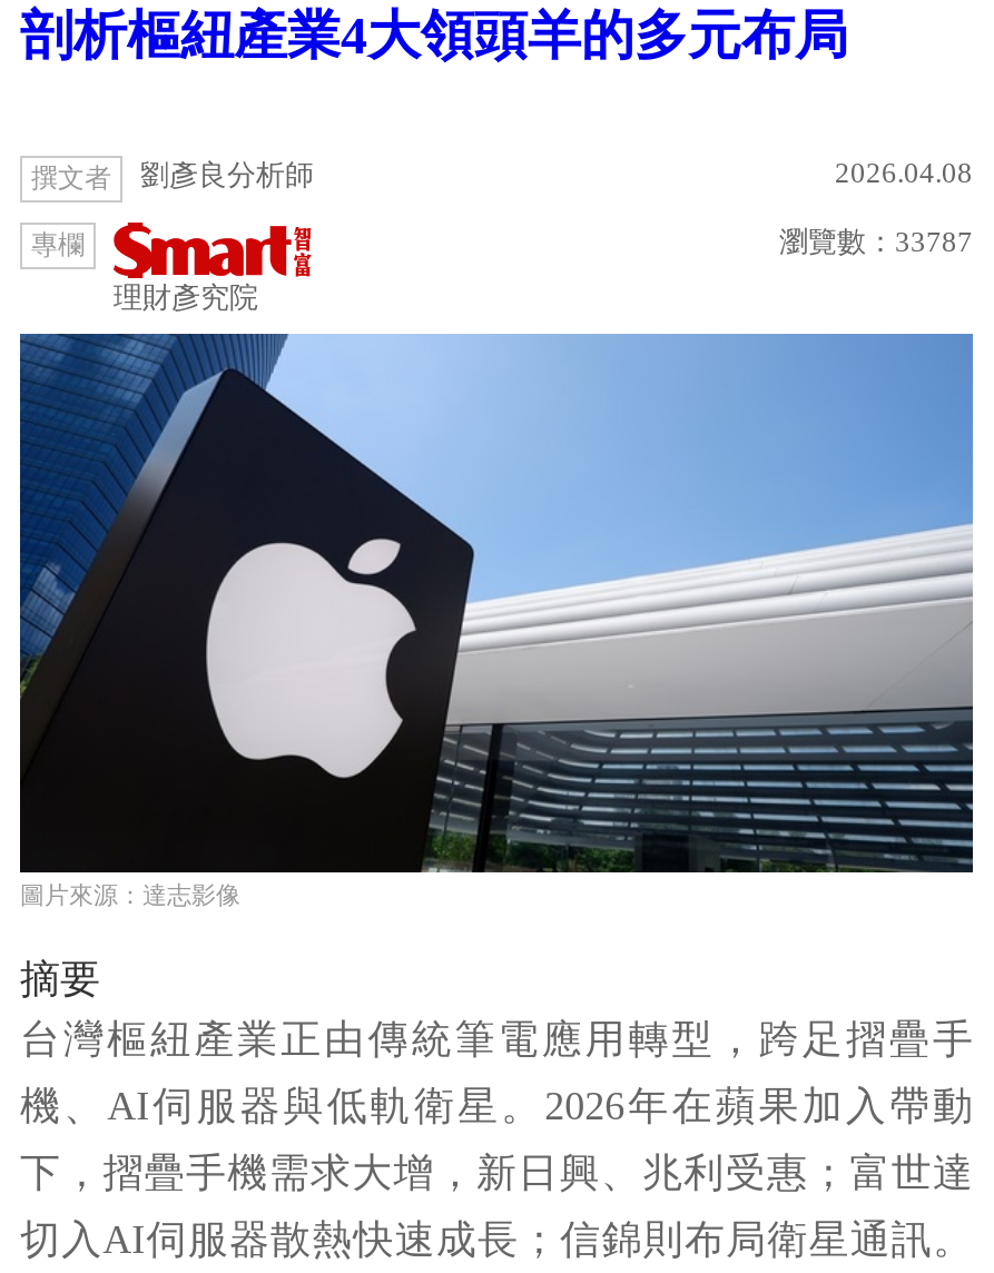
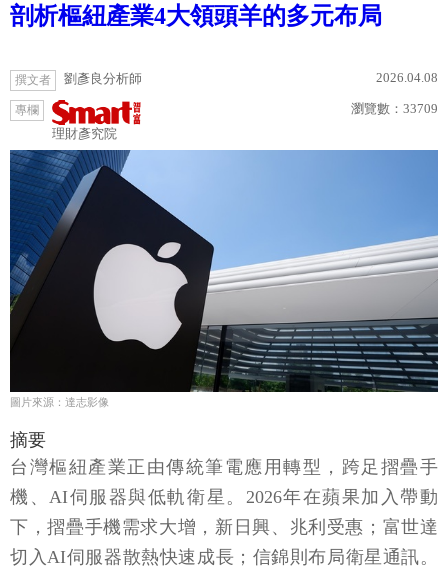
[779,225,973,258] 瀏覽數：33787 -> [351,101,438,116] 瀏覽數：33709

